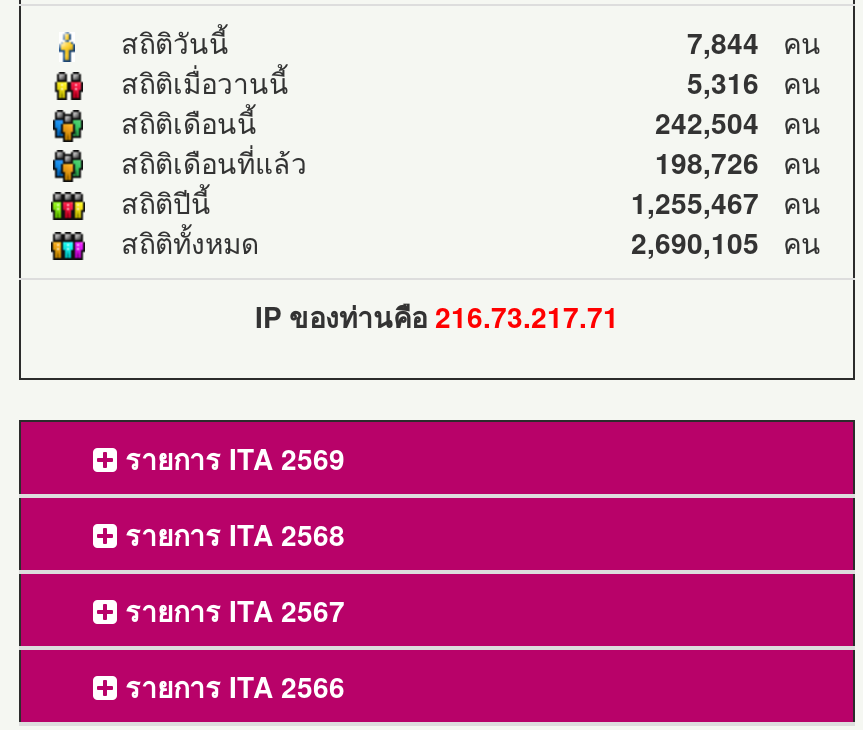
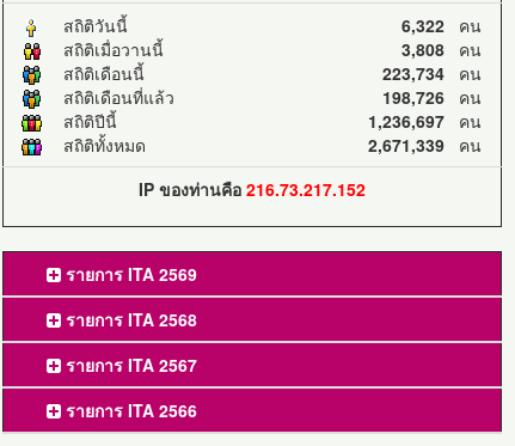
[687,22,837,62] 7,844คน -> [401,13,491,37] 6,322คน
[687,62,837,102] 5,316คน -> [401,37,491,61] 3,808คน
[655,102,837,142] 242,504คน -> [382,61,491,85] 223,734คน
[631,182,837,222] 1,255,467คน -> [368,109,491,133] 1,236,697คน
[631,222,837,262] 2,690,105คน -> [368,133,491,157] 2,671,339คน
[255,296,619,336] IP ของท่านคือ216.73.217.71 -> [139,177,366,201] IP ของท่านคือ216.73.217.152

